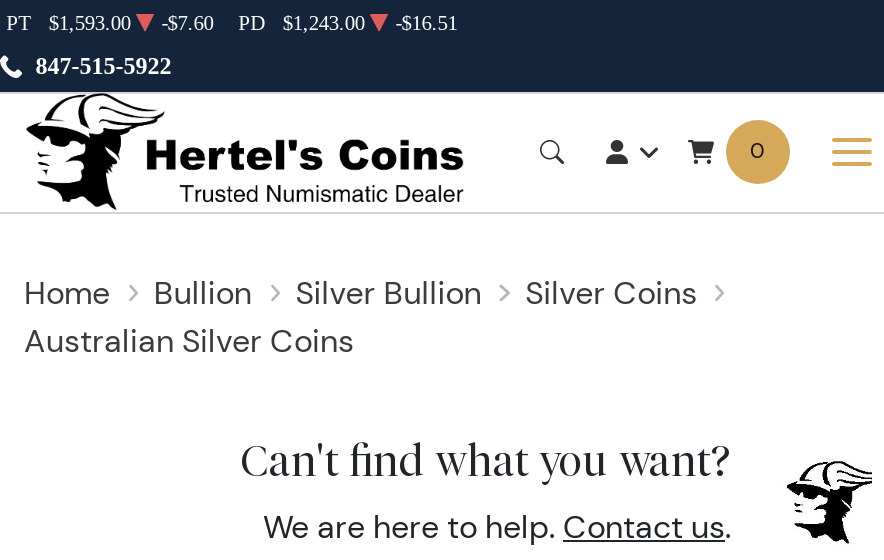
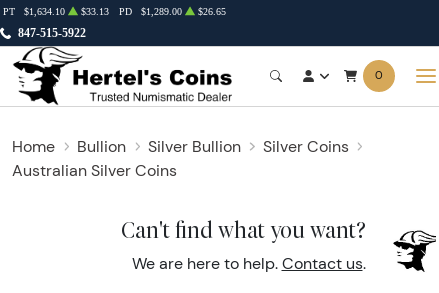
[49,12,131,34] $1,593.00 -> [24,6,65,17] $1,634.10
[162,12,214,34] -$7.60 -> [81,6,109,17] $33.13
[283,12,365,34] $1,243.00 -> [141,6,182,17] $1,289.00
[396,12,458,34] -$16.51 -> [198,6,226,17] $26.65

